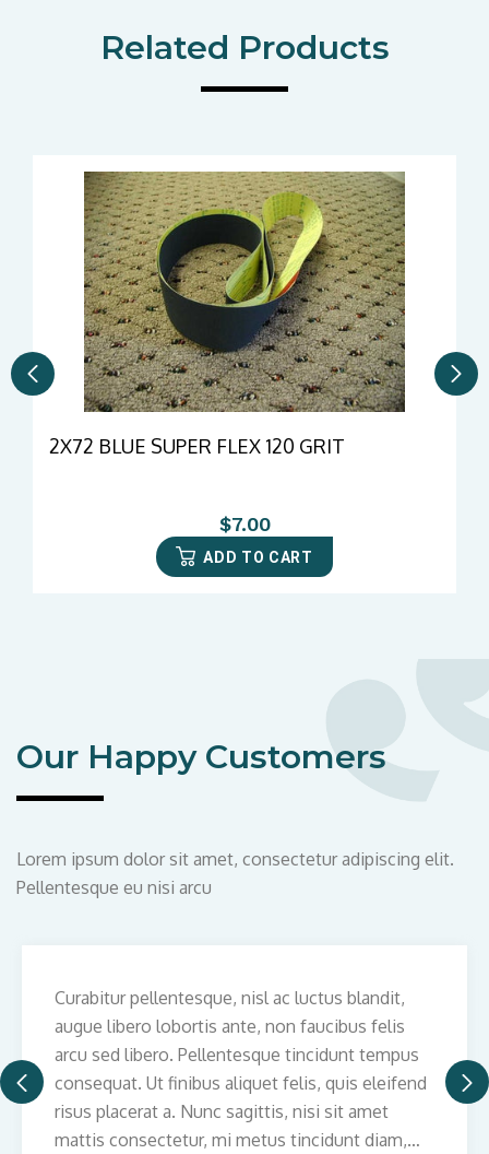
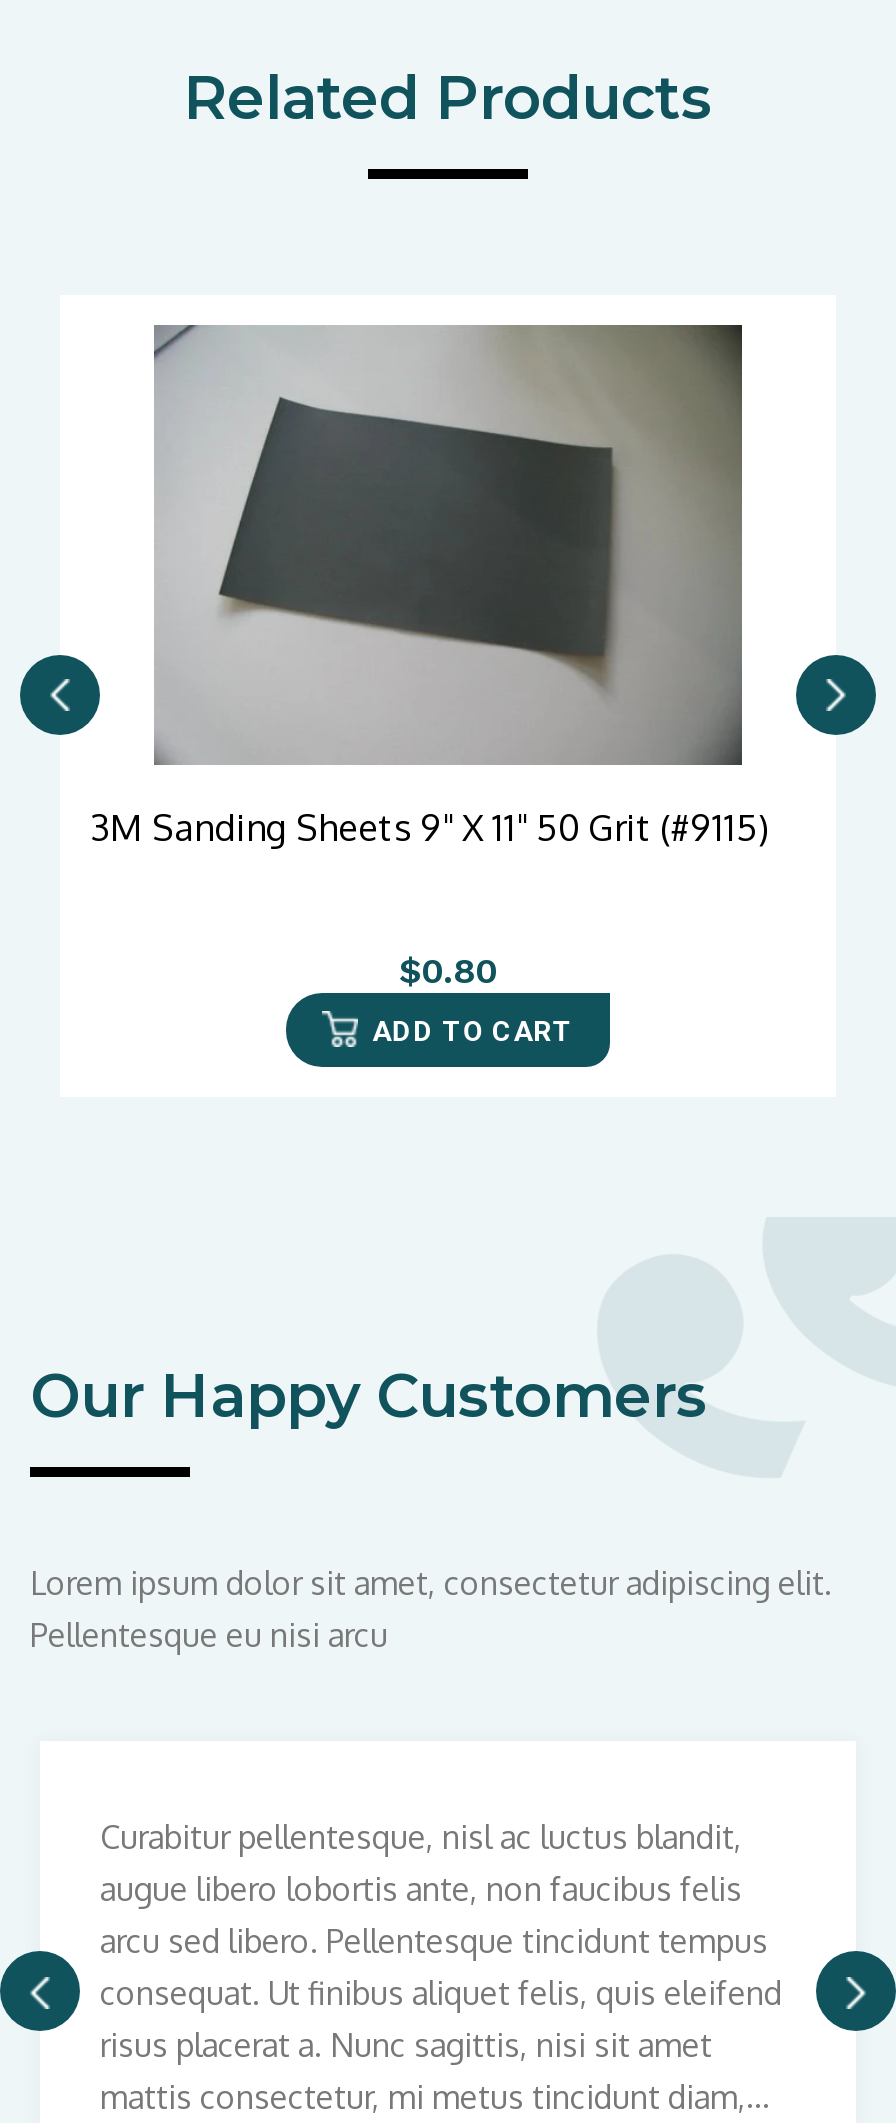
[49,170,405,457] [image] | 2X72 BLUE SUPER FLEX 120 GRIT -> [90,325,768,848] [image] | 3M Sanding Sheets 9" X 11" 50 Grit (#9115)
[219,512,270,535] $7.00 -> [399,948,497,990] $0.80

